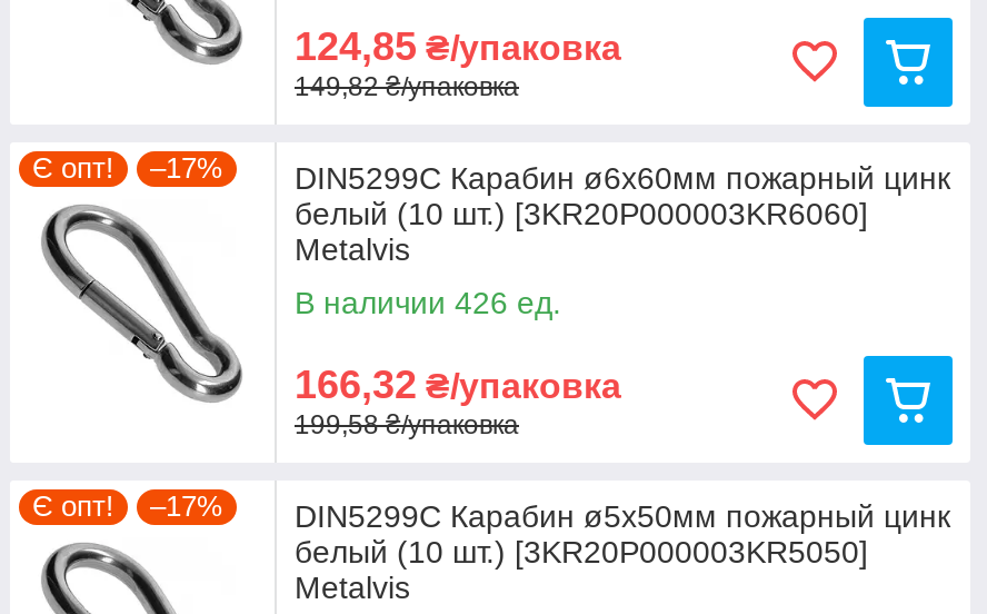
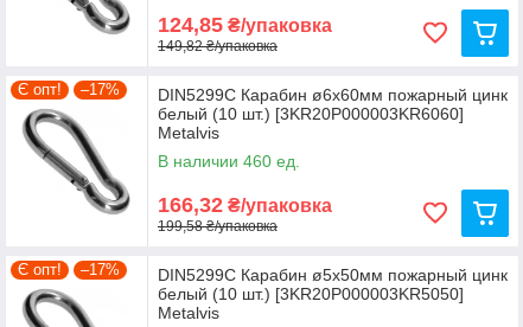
[295,285,561,320] В наличии 426 ед. -> [158,152,300,171] В наличии 460 ед.

